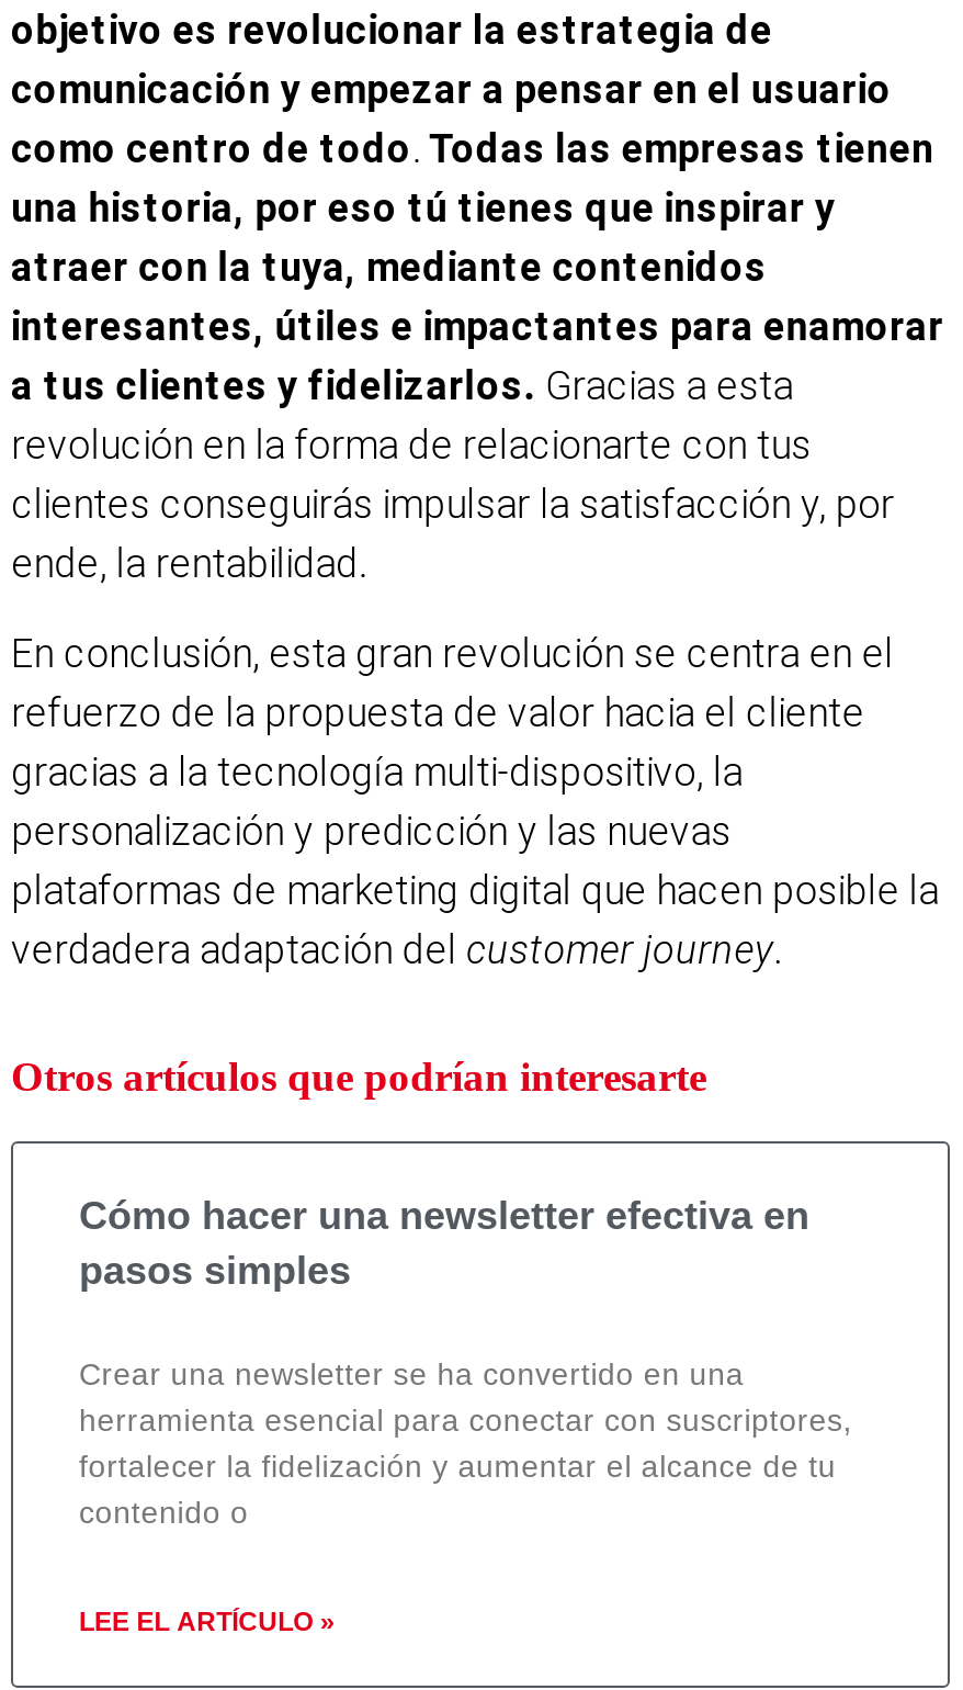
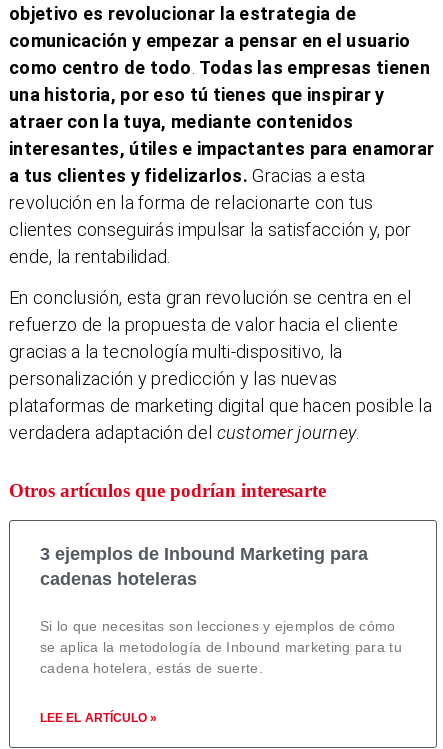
[79,1193,809,1292] Cómo hacer una newsletter efectiva en | pasos simples -> [40,543,368,588] 3 ejemplos de Inbound Marketing para | cadenas hoteleras
[79,1355,852,1529] Crear una newsletter se ha convertido en una | herramienta esencial para conectar con suscriptores, | fortalecer la fidelización y aumentar el alcance de tu | contenido o -> [40,617,402,675] Si lo que necesitas son lecciones y ejemplos de cómo | se aplica la metodología de Inbound marketing para tu | cadena hotelera, estás de suerte.

